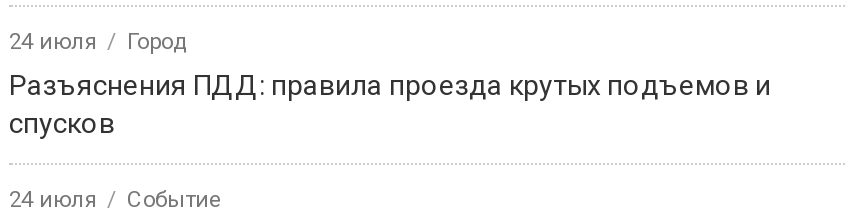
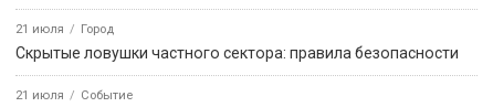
[9,28,187,54] 24 июля Город -> [15,23,114,37] 21 июля Город
[9,68,771,138] Разъяснения ПДД: правила проезда крутых подъемов и | спусков -> [15,45,459,62] Скрытые ловушки частного сектора: правила безопасности
[9,186,221,212] 24 июля Событие -> [15,89,133,103] 21 июля Событие

